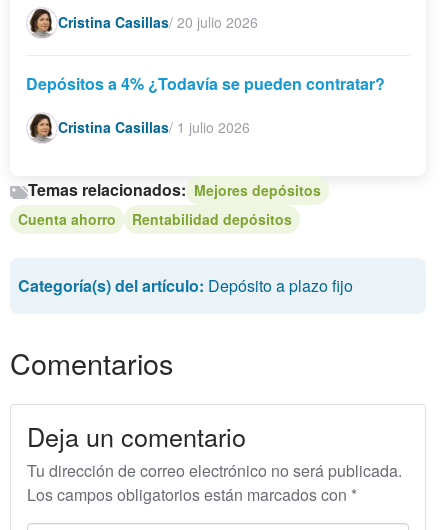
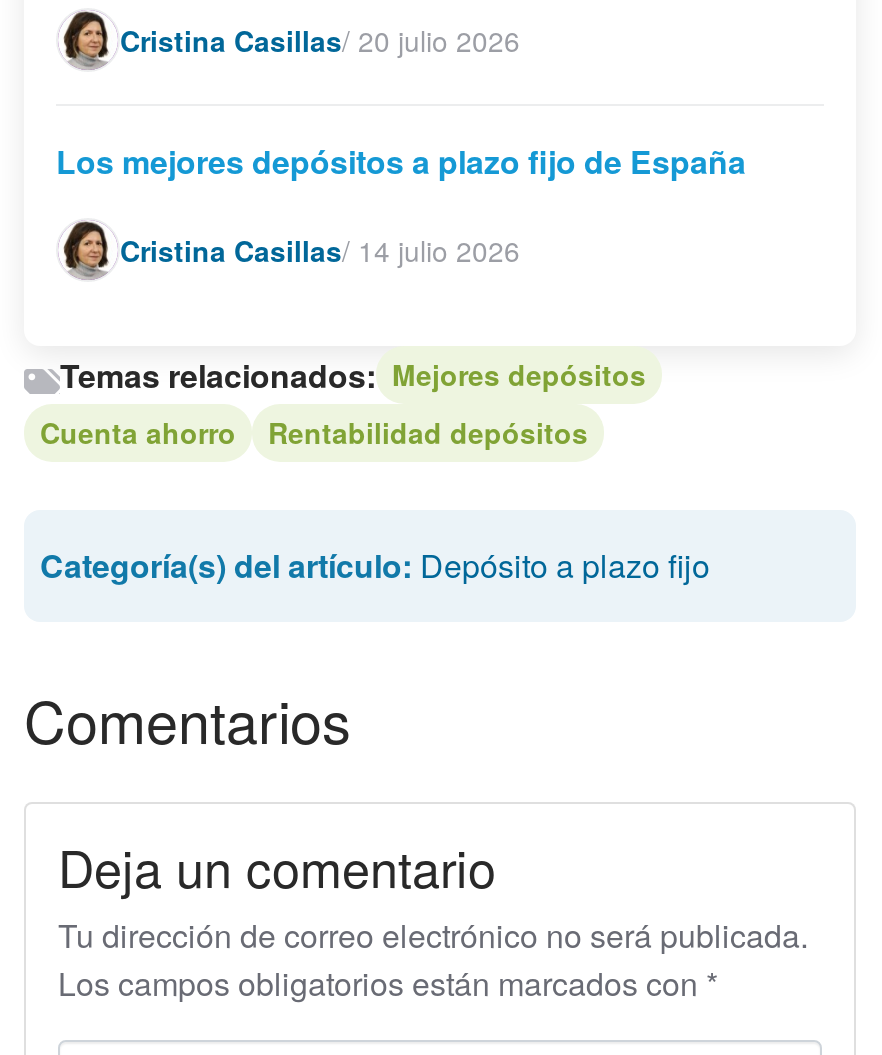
[26,72,385,95] Depósitos a 4% ¿Todavía se pueden contratar? -> [56,138,746,184] Los mejores depósitos a plazo fijo de España
[58,117,250,137] Cristina Casillas / 1 julio 2026 -> [120,229,520,269] Cristina Casillas / 14 julio 2026

